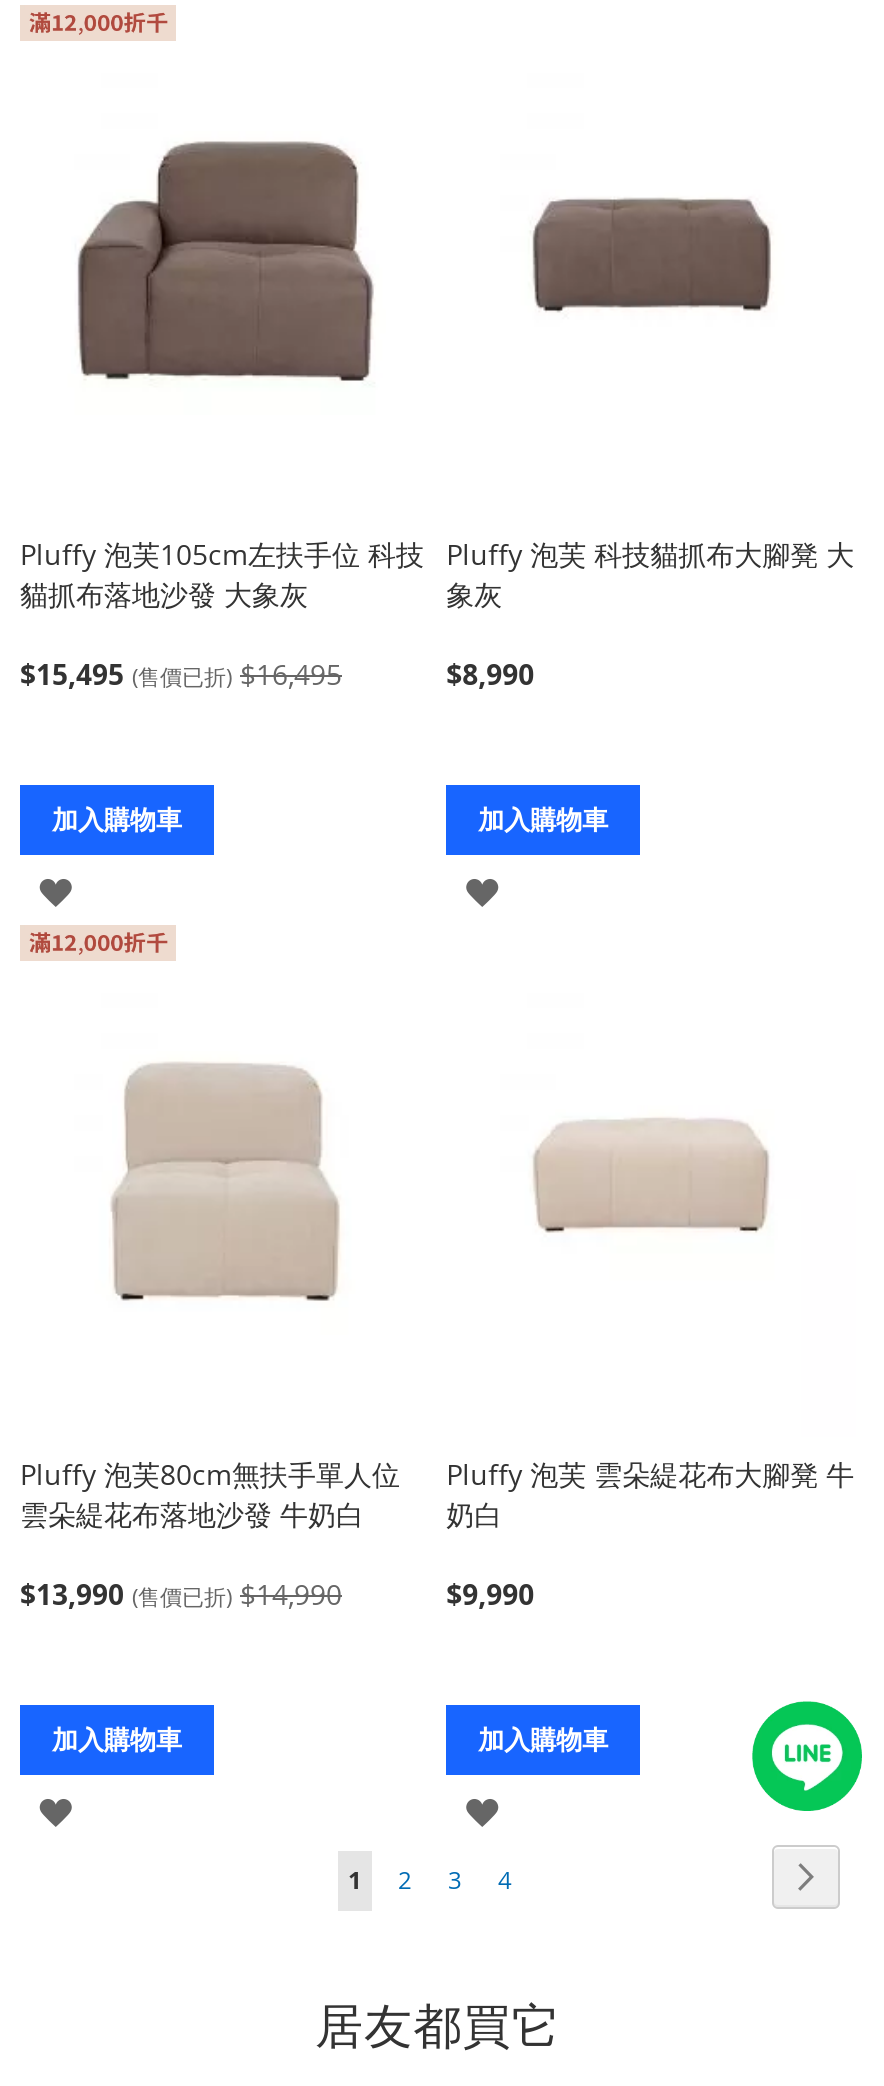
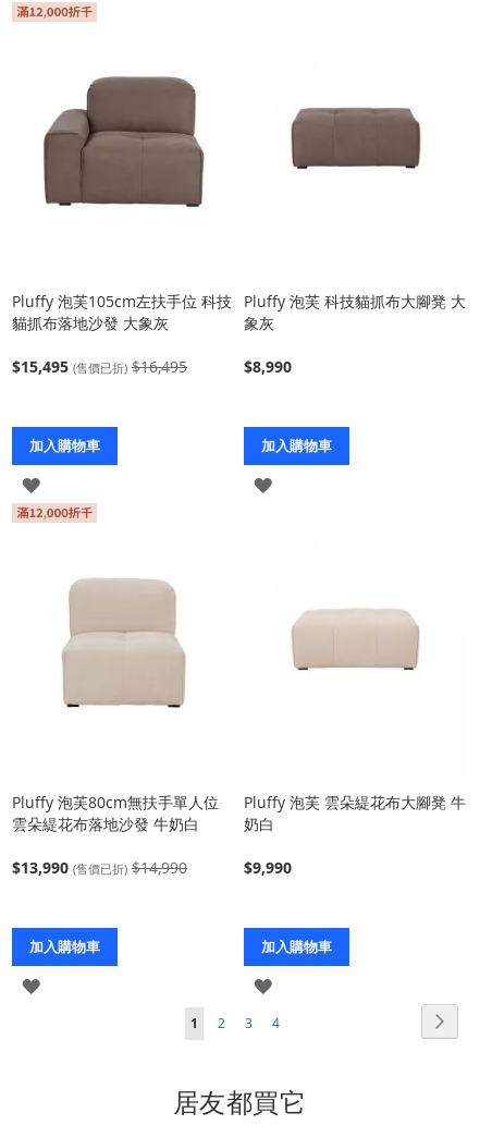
[750,1699,864,1813] [image] -> none

